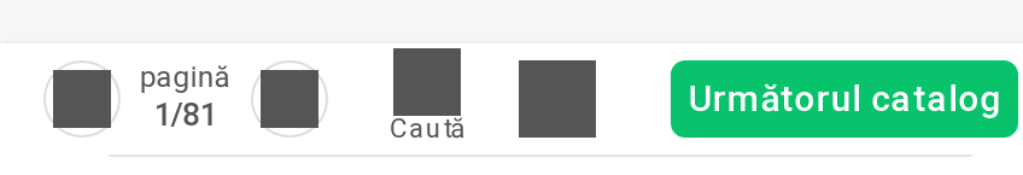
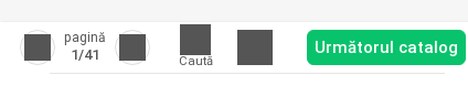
[154,95,217,132] 1/81 -> [70,46,99,62] 1/41

